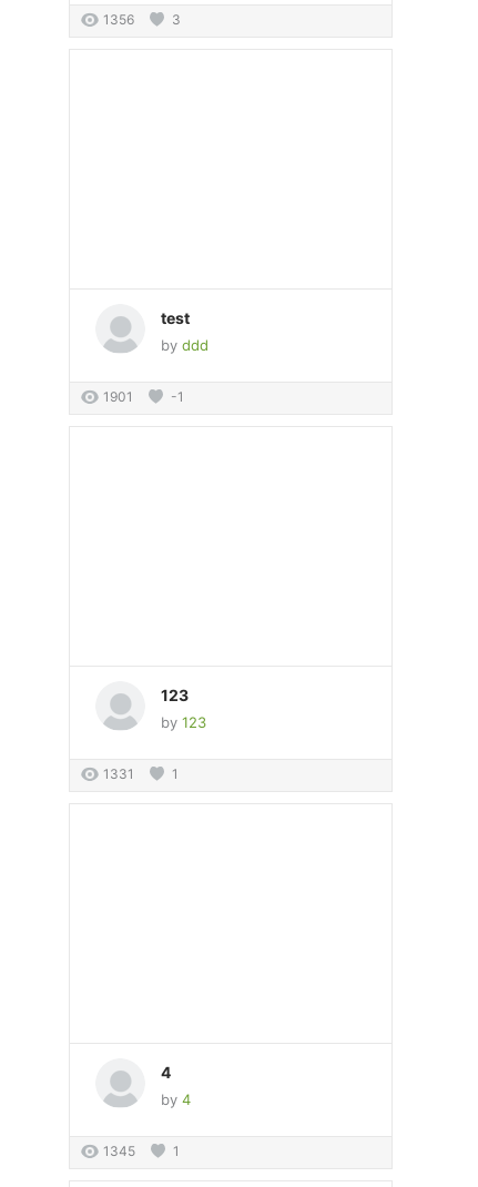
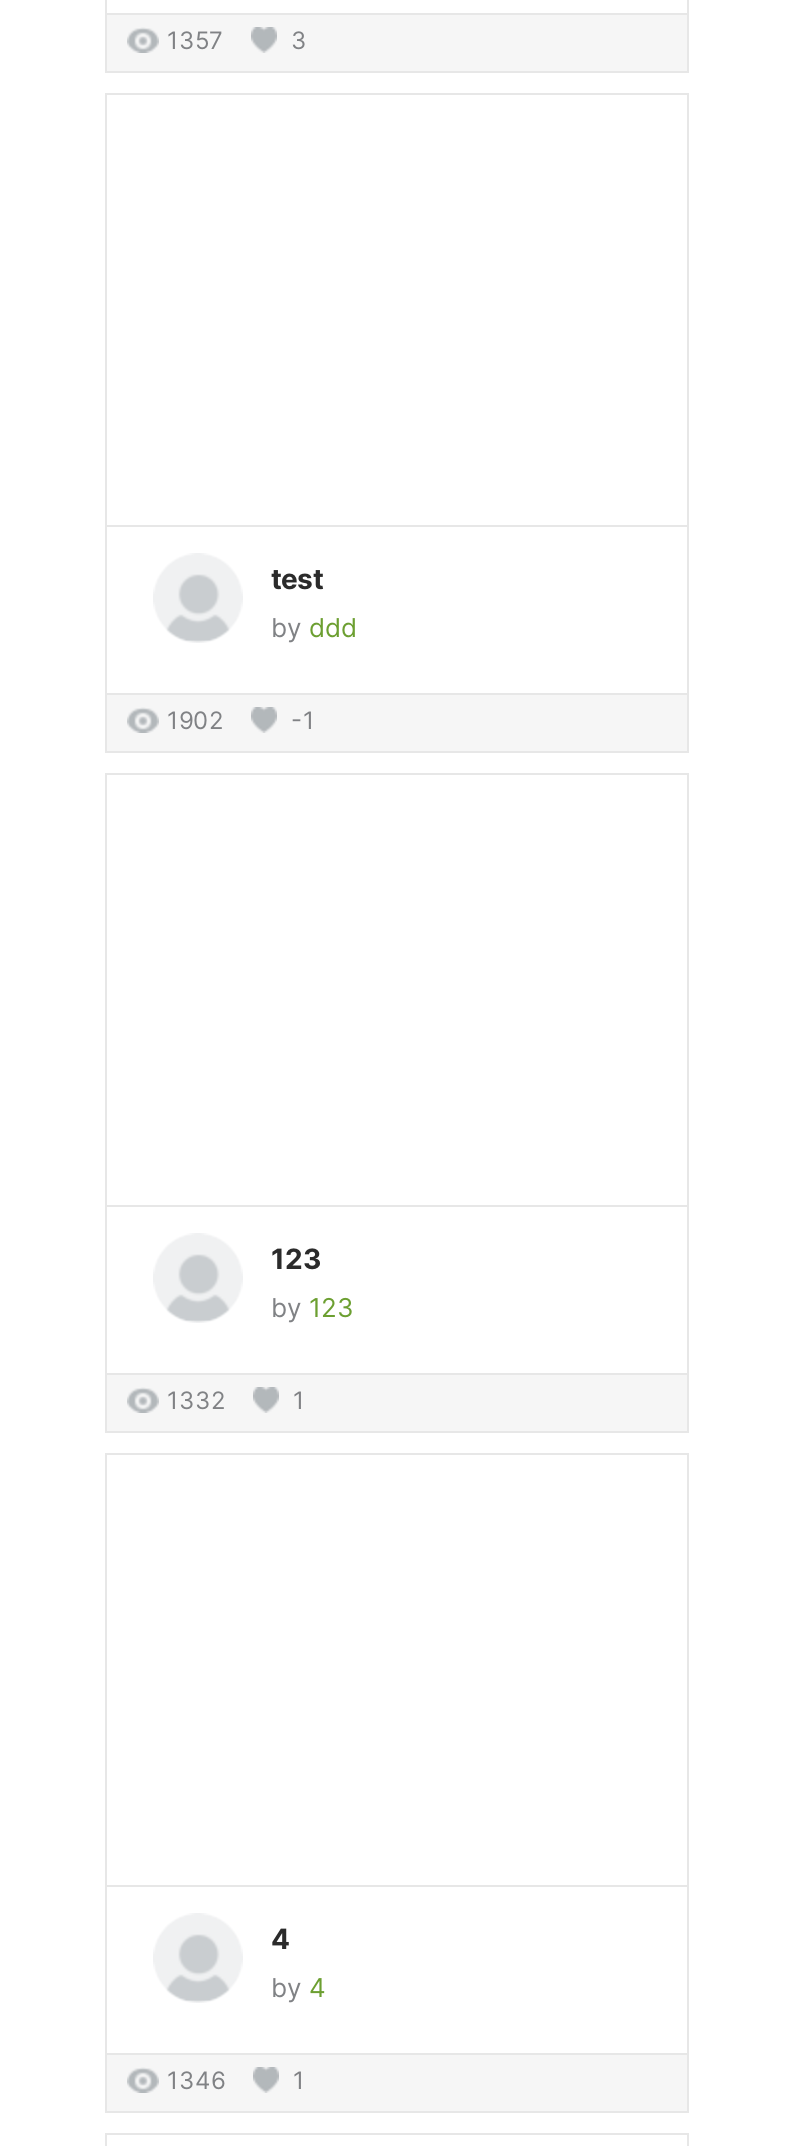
[103,11,134,28] 1356 -> [167,25,223,55] 1357
[103,388,133,405] 1901 -> [167,705,223,735] 1902
[103,766,134,782] 1331 -> [167,1385,225,1415] 1332
[103,1143,135,1159] 1345 -> [167,2065,225,2095] 1346

